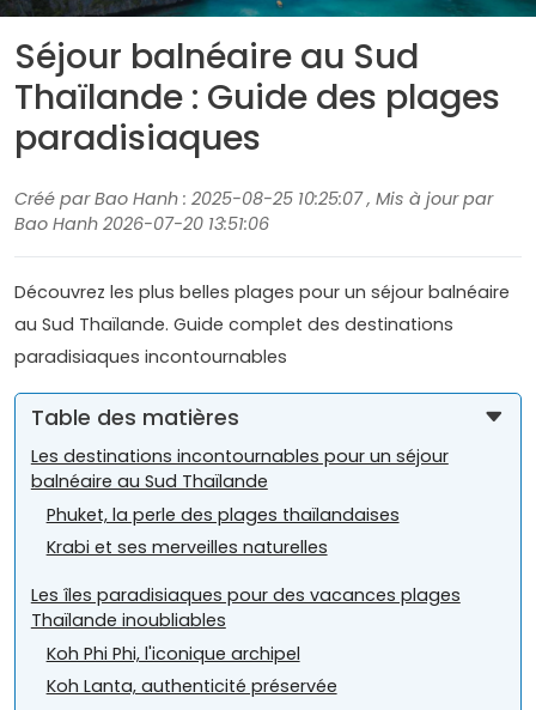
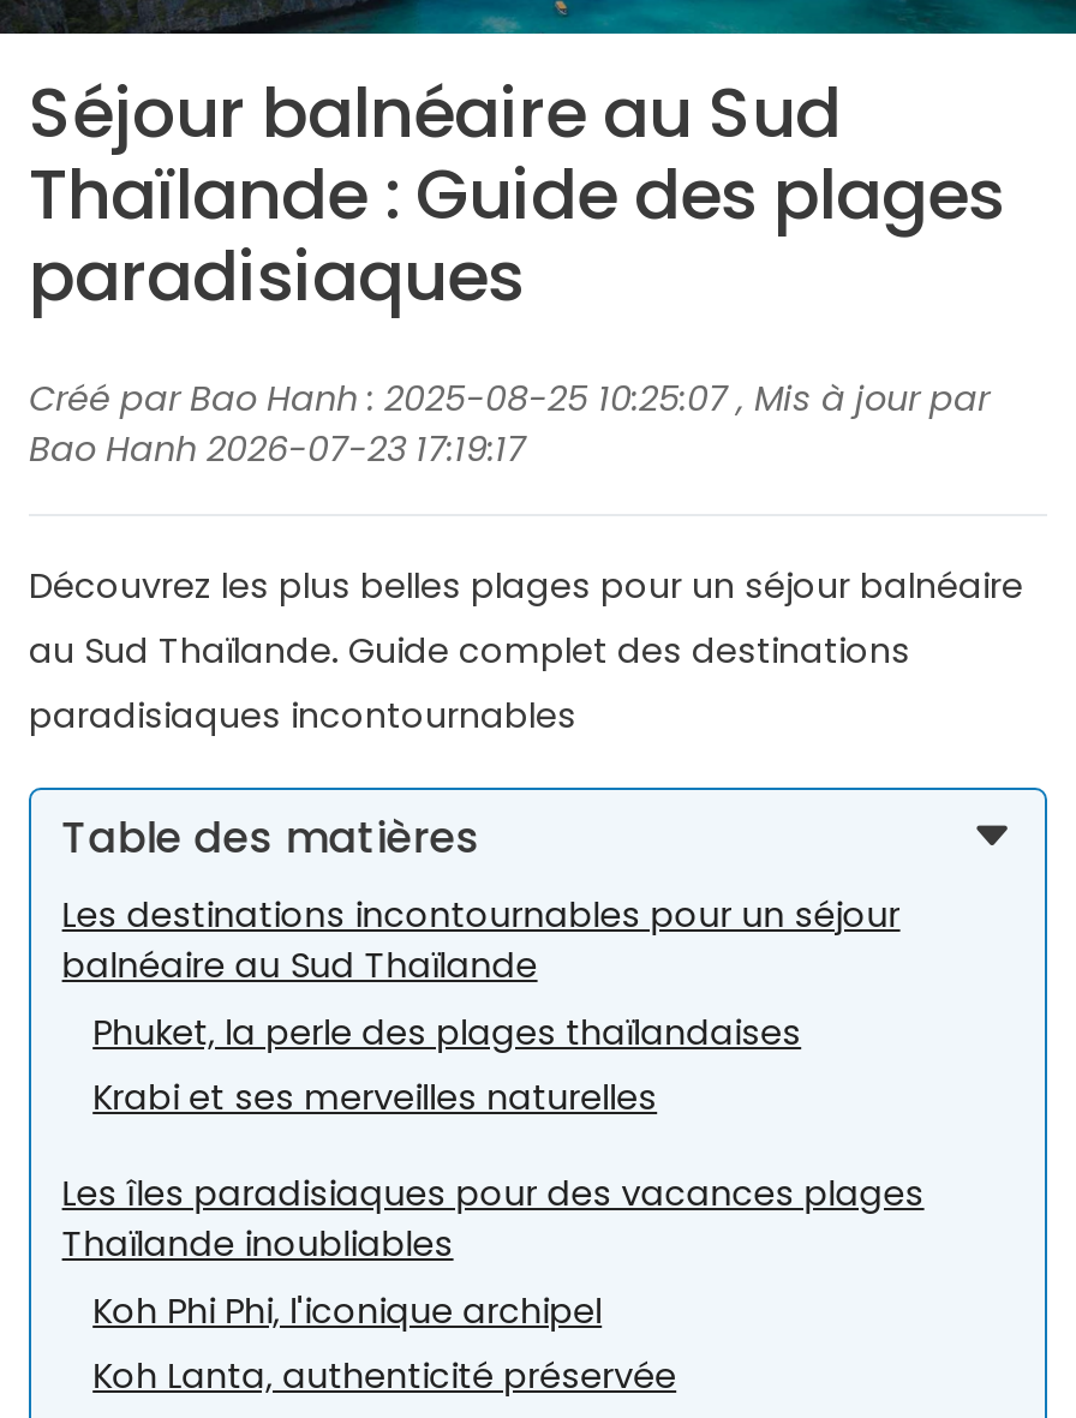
[14,212,269,236] Bao Hanh 2026-07-20 13:51:06 -> [29,426,526,474] Bao Hanh 2026-07-23 17:19:17

